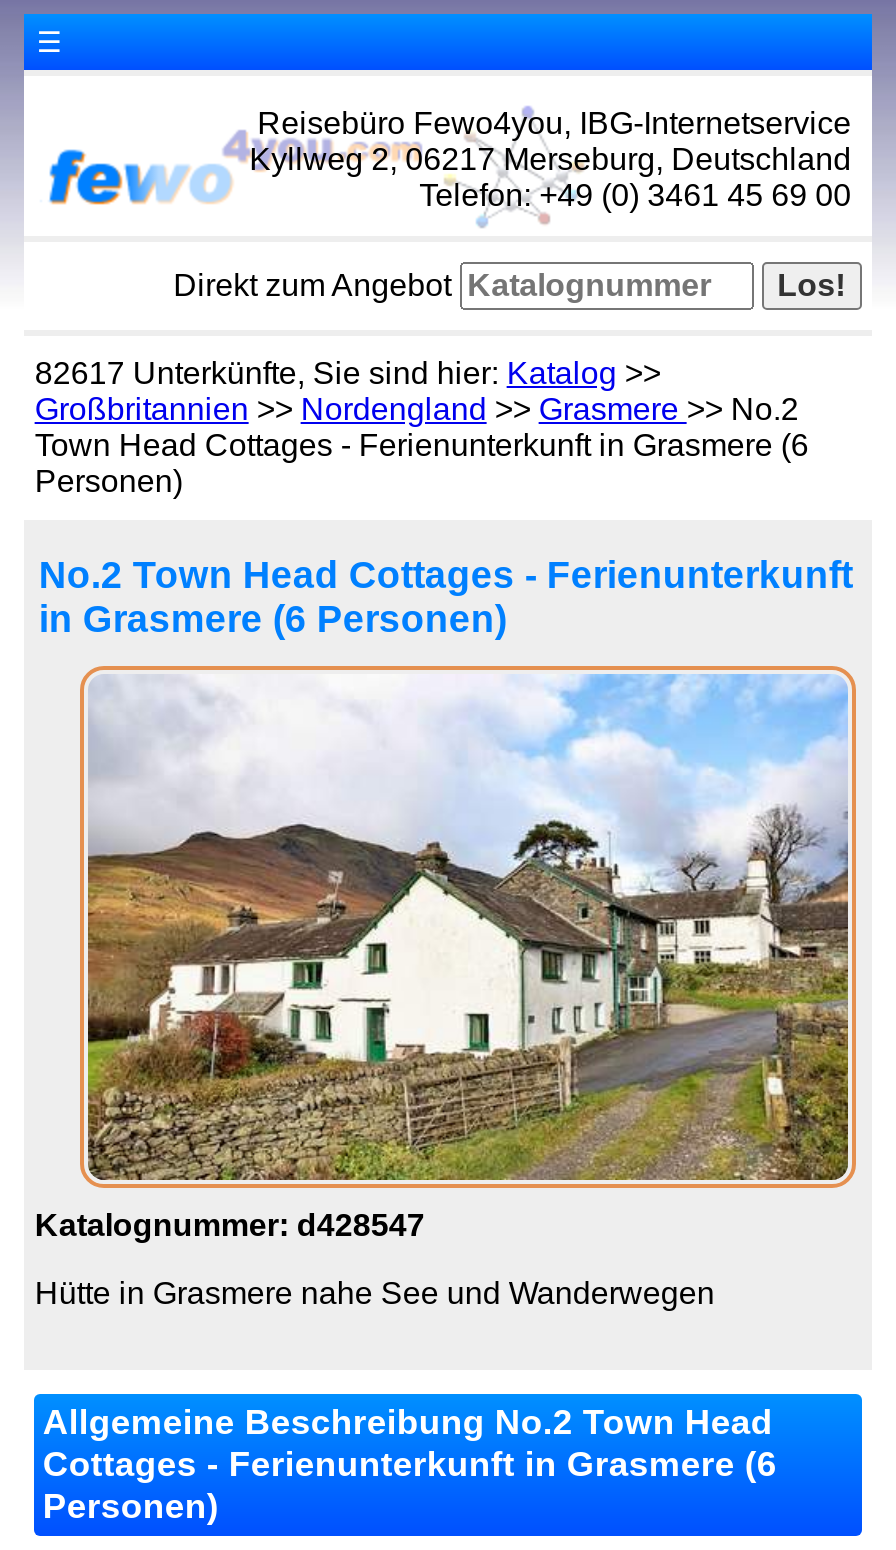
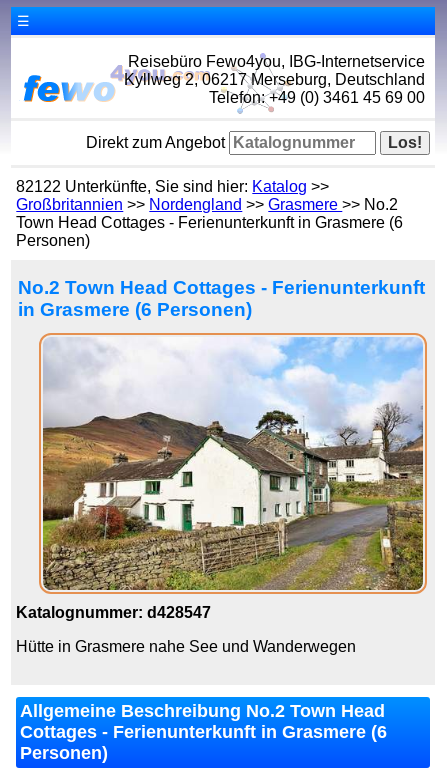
[35,356,661,390] 82617 Unterkünfte, Sie sind hier: Katalog >> -> [16,178,329,195] 82122 Unterkünfte, Sie sind hier: Katalog >>

